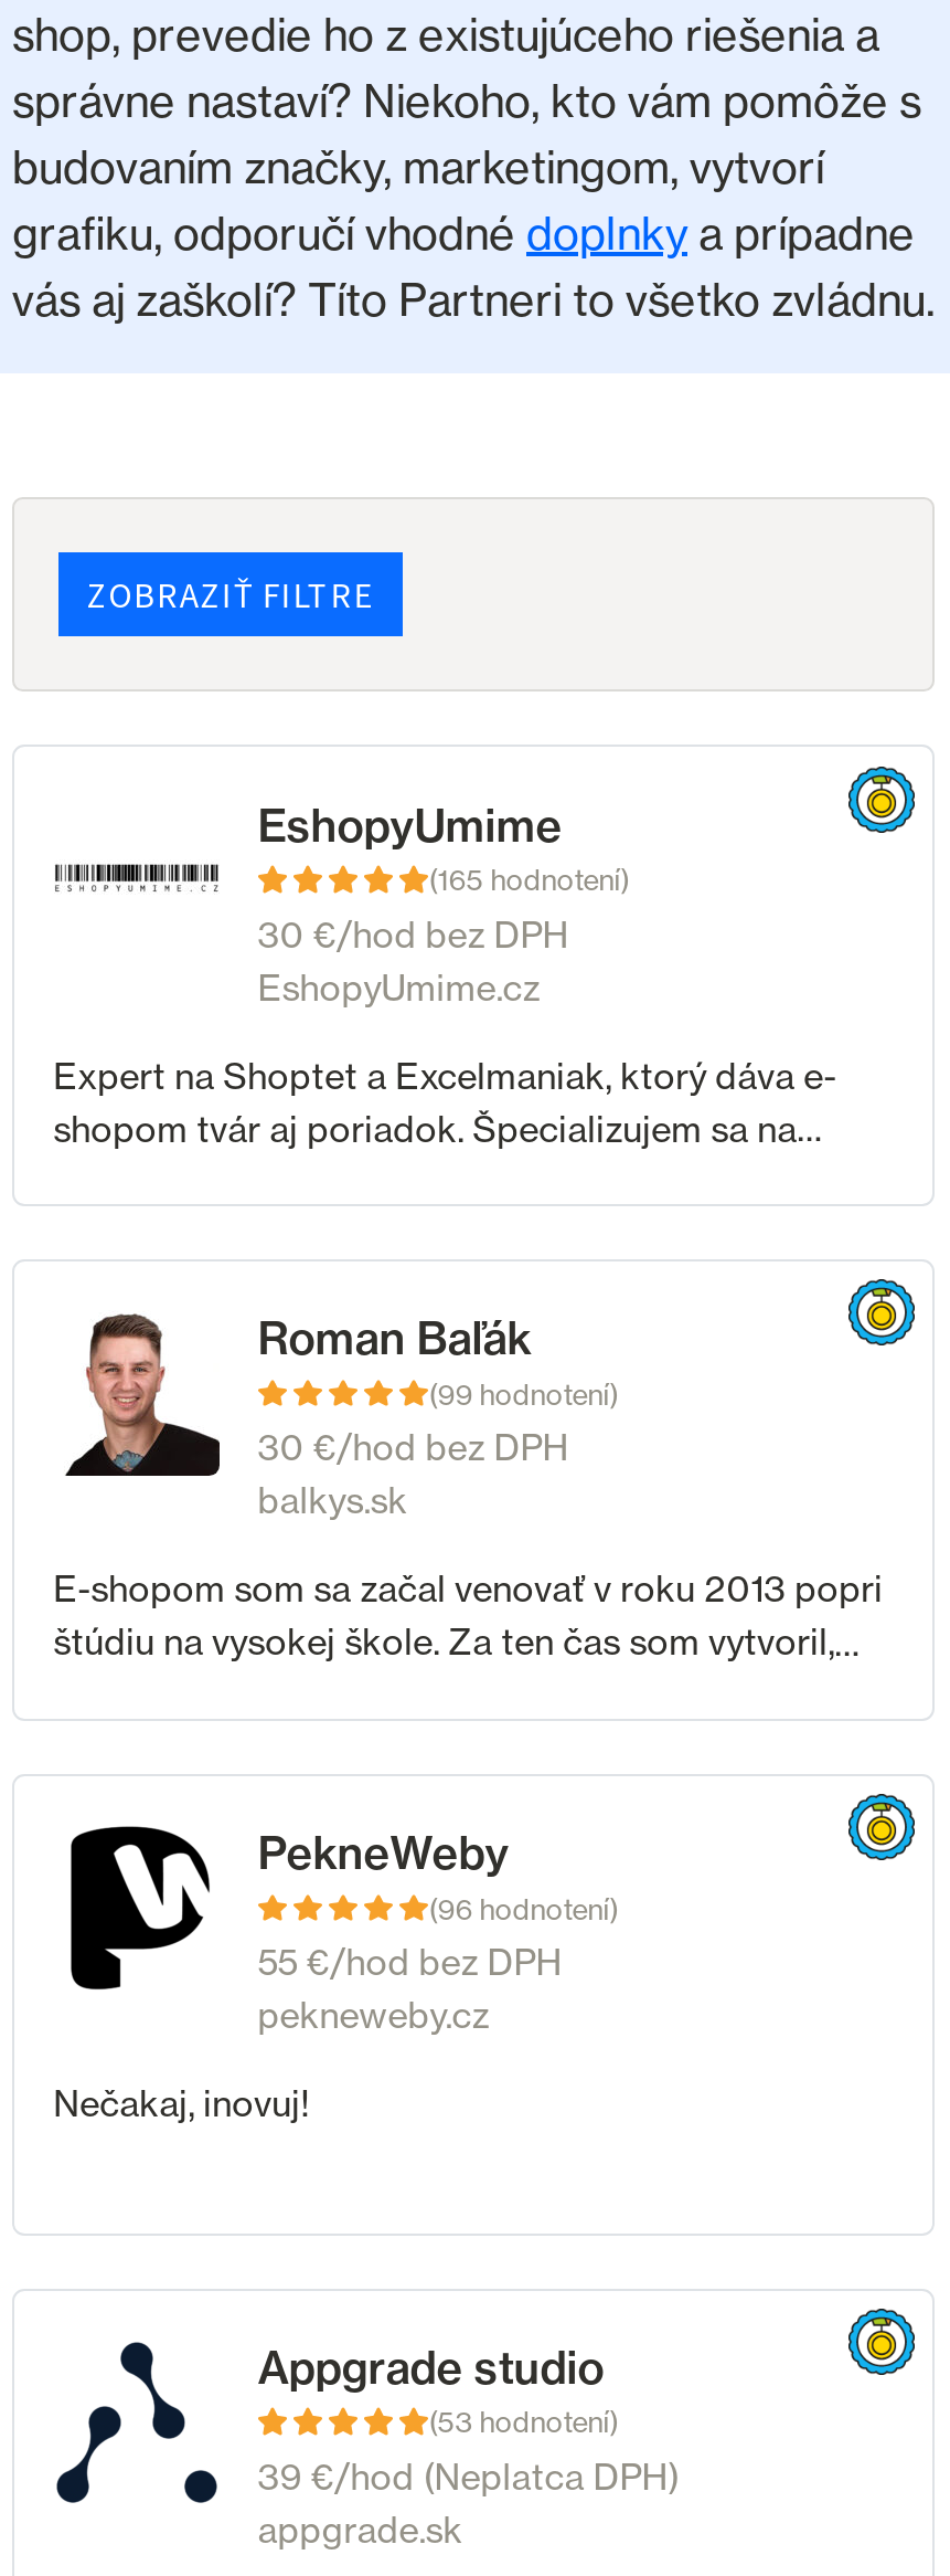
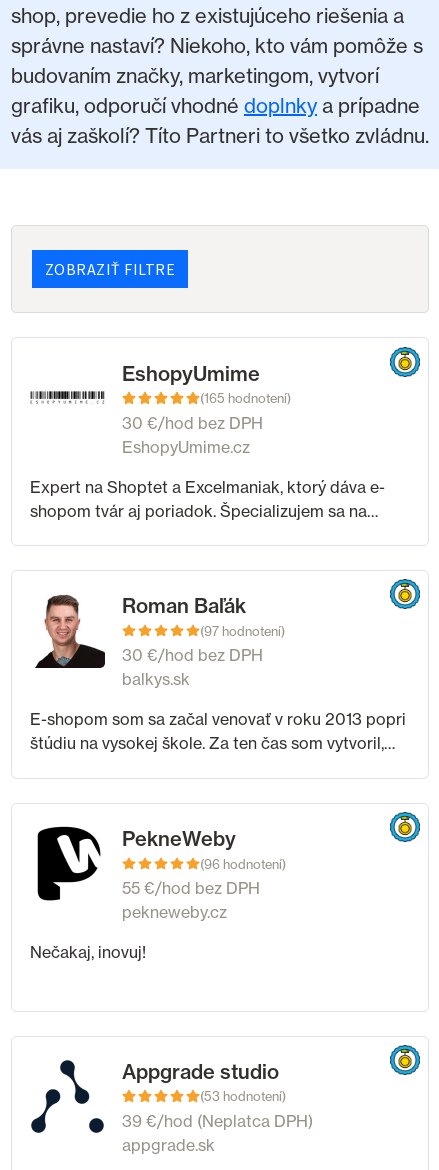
[429,1376,618,1411] (99 hodnotení) -> [200,623,285,639] (97 hodnotení)

